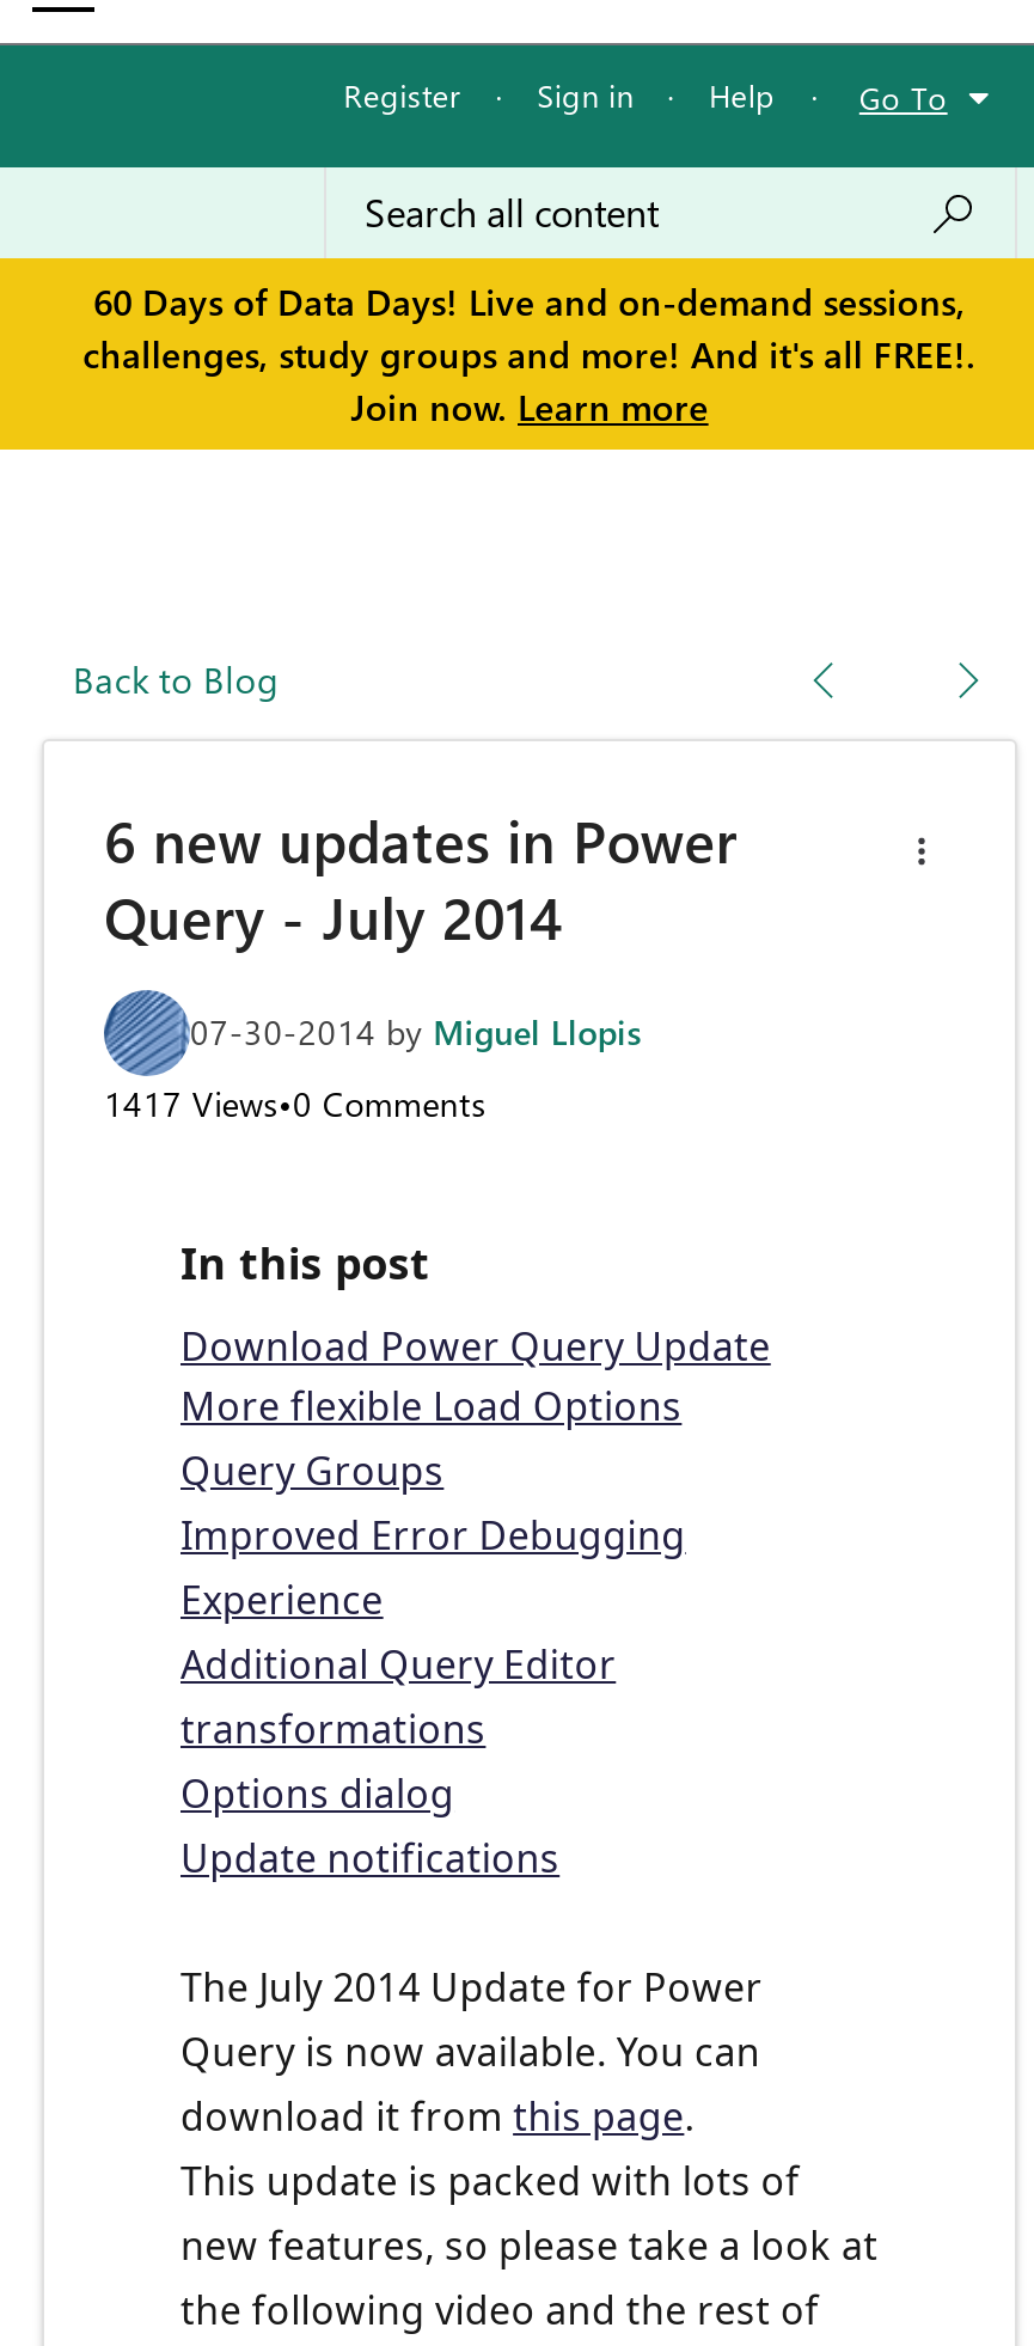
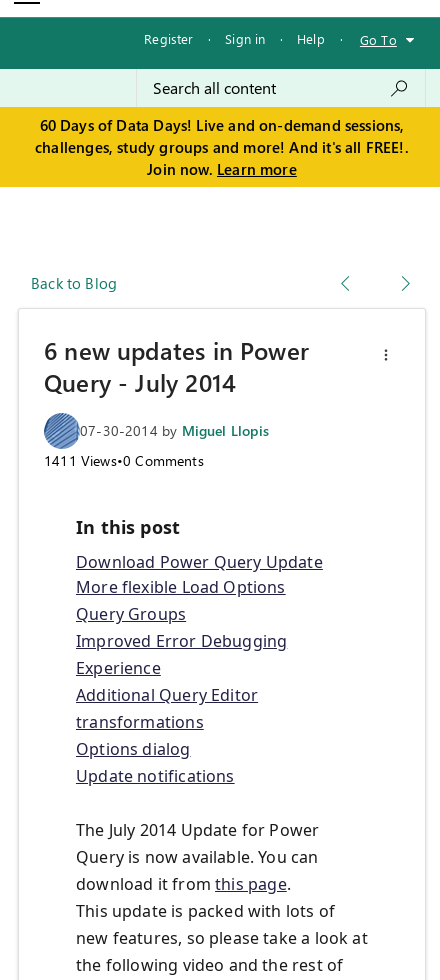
[104,1082,486,1127] 1417 Views•0 Comments -> [44,451,204,470] 1411 Views•0 Comments

